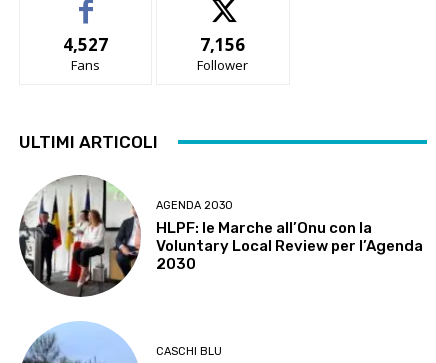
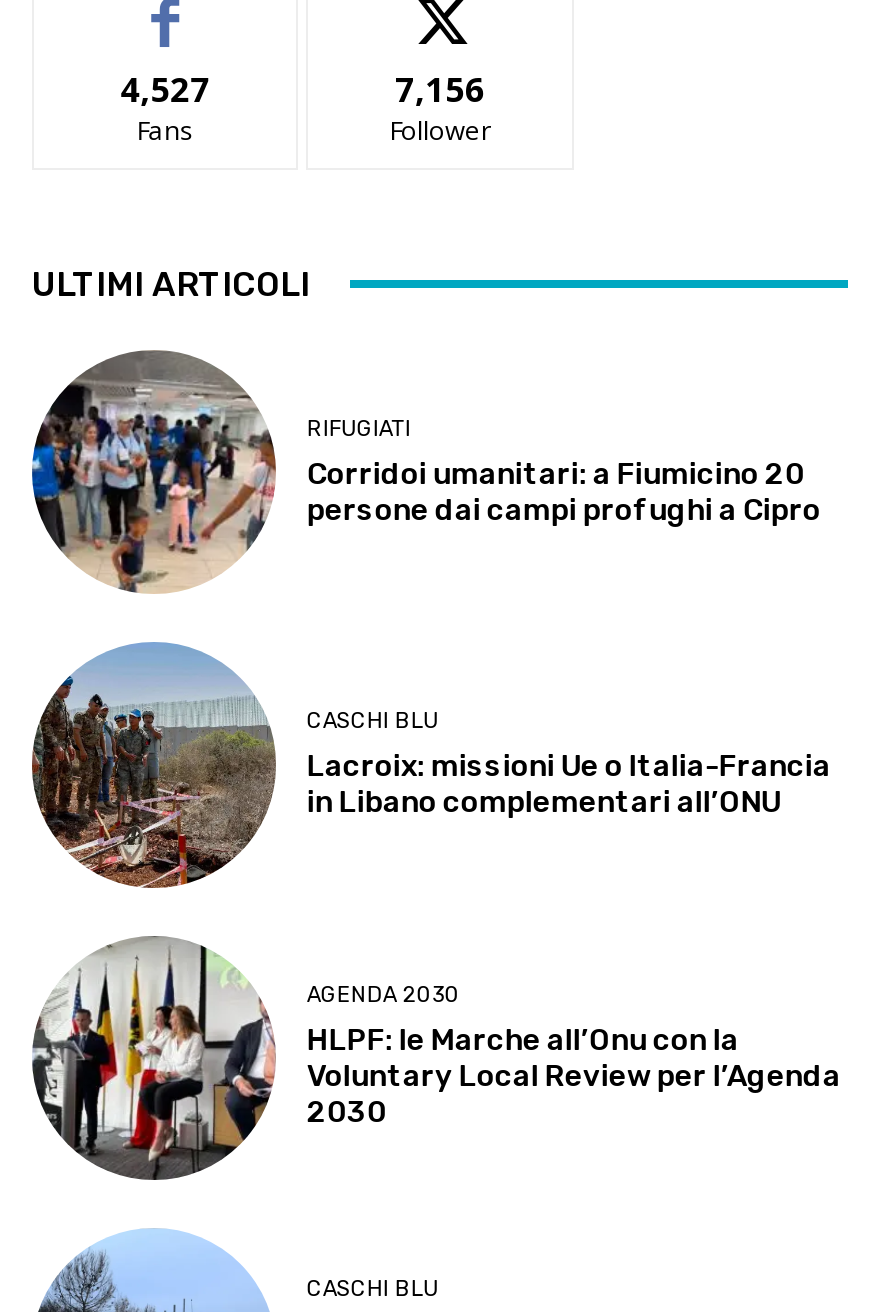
none -> [30,642,831,890] [image] | CASCHI BLU | Lacroix: missioni Ue o Italia-Francia | in Libano complementari all’ONU
none -> [32,352,821,594] [image] | RIFUGIATI | Corridoi umanitari: a Fiumicino 20 | persone dai campi profughi a Cipro

